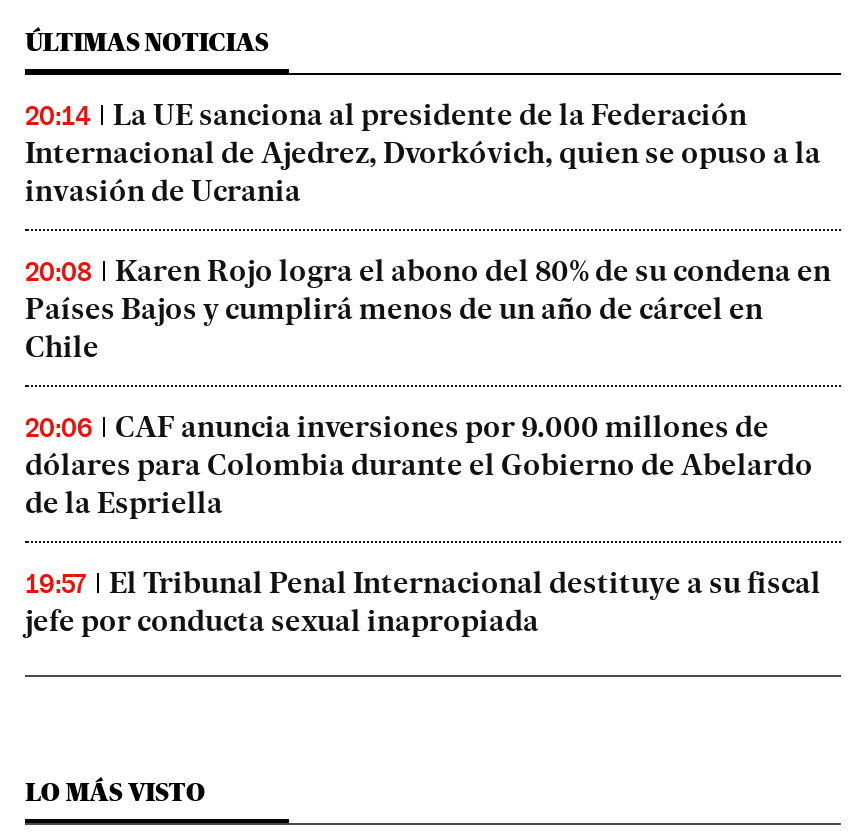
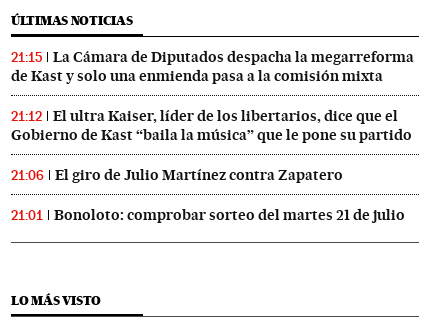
[25,97,821,209] 20:14 | La UE sanciona al presidente de la Federación | Internacional de Ajedrez, Dvorkóvich, quien se opuso a la | invasión de Ucrania -> [11,48,414,85] 21:15 | La Cámara de Diputados despacha la megarreforma | de Kast y solo una enmienda pasa a la comisión mixta
[25,253,831,365] 20:08 | Karen Rojo logra el abono del 80% de su condena en | Países Bajos y cumplirá menos de un año de cárcel en | Chile -> [11,107,412,144] 21:12 | El ultra Kaiser, líder de los libertarios, dice que el | Gobierno de Kast “baila la música” que le pone su partido
[25,409,813,521] 20:06 | CAF anuncia inversiones por 9.000 millones de | dólares para Colombia durante el Gobierno de Abelardo | de la Espriella -> [11,166,343,184] 21:06 | El giro de Julio Martínez contra Zapatero
[25,565,821,639] 19:57 | El Tribunal Penal Internacional destituye a su fiscal | jefe por conducta sexual inapropiada -> [11,206,405,224] 21:01 | Bonoloto: comprobar sorteo del martes 21 de julio

